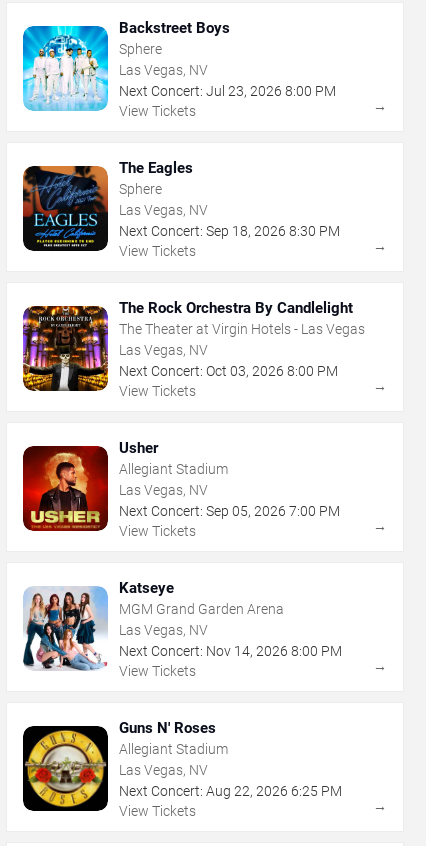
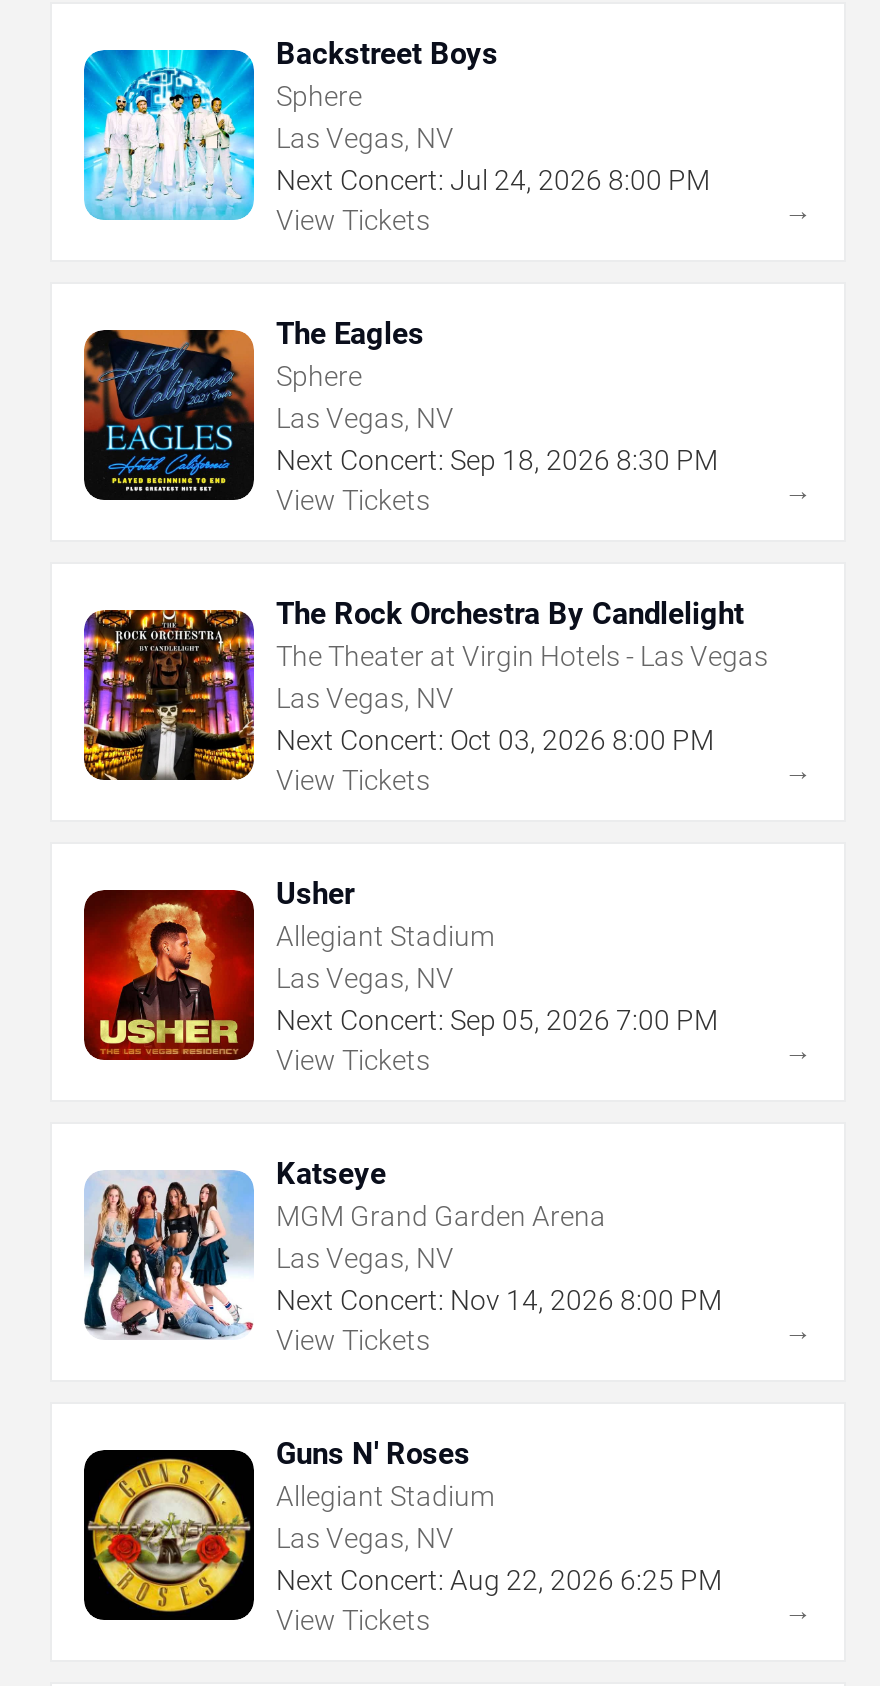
[119,83,336,99] Next Concert: Jul 23, 2026 8:00 PM -> [276,164,710,196] Next Concert: Jul 24, 2026 8:00 PM

